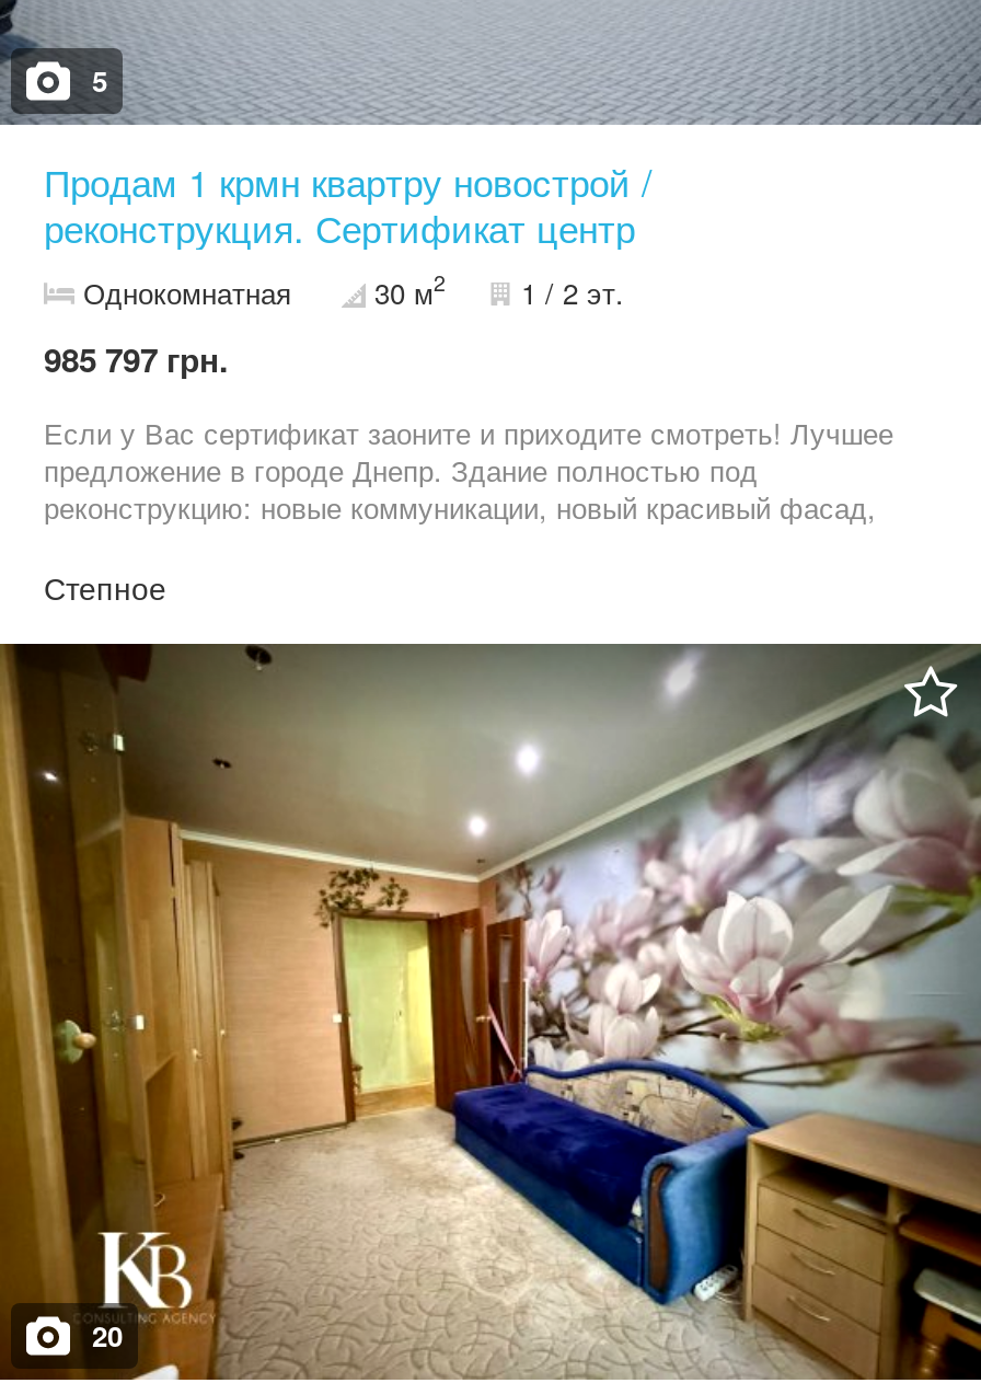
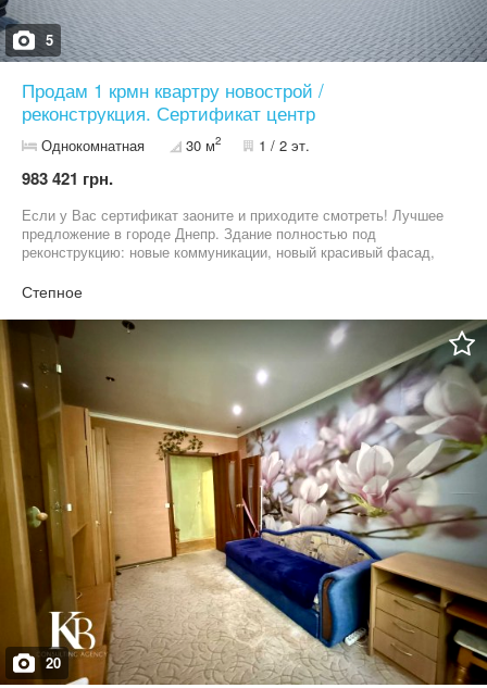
[44,335,228,383] 985 797 грн. -> [22,166,113,190] 983 421 грн.

